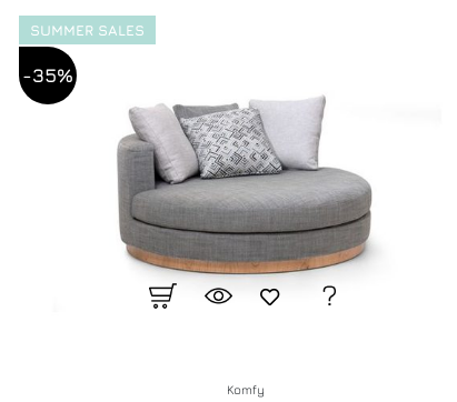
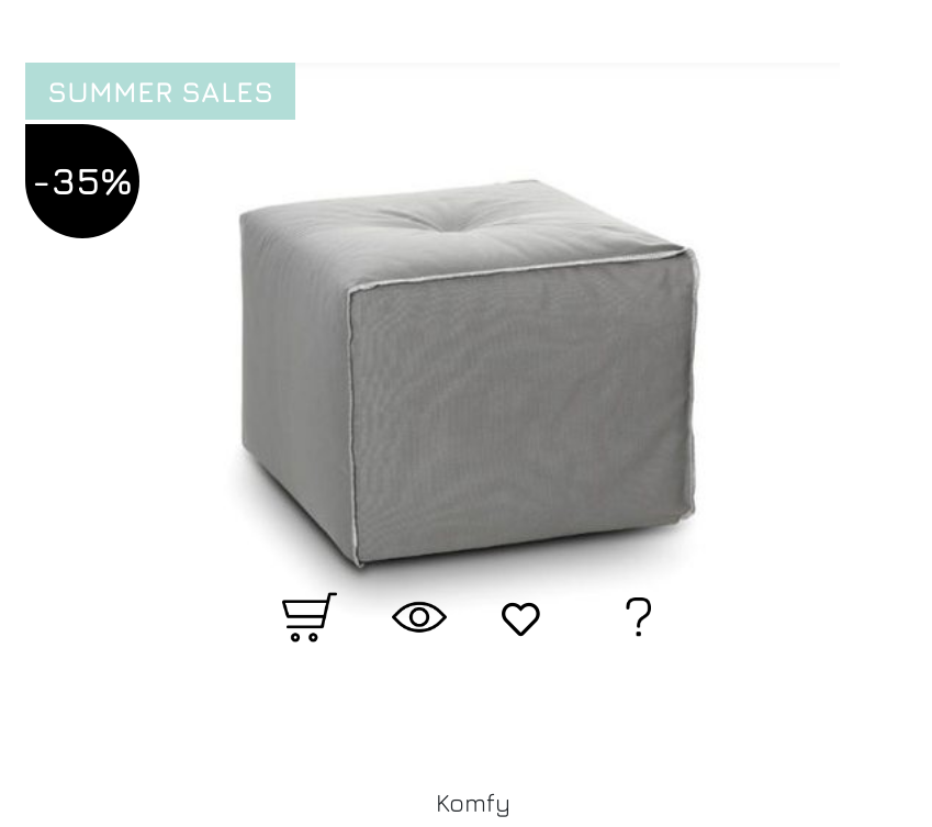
[117,76,372,281] [image] -> [221,179,721,590] [image]

